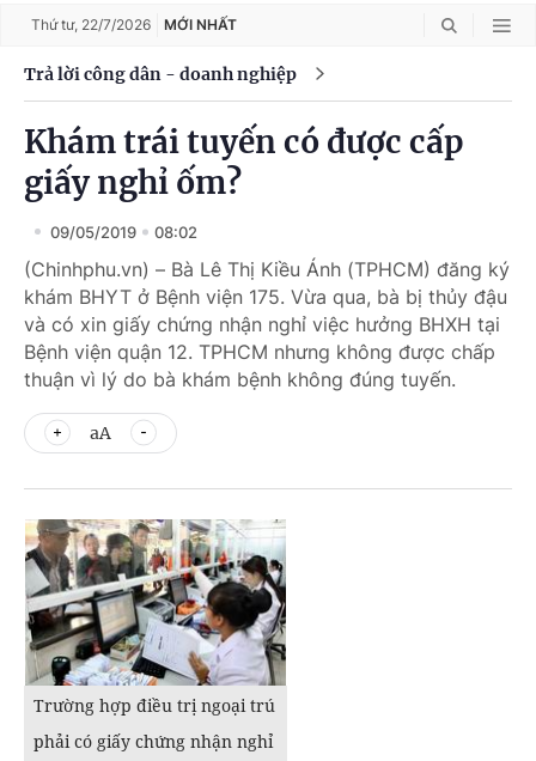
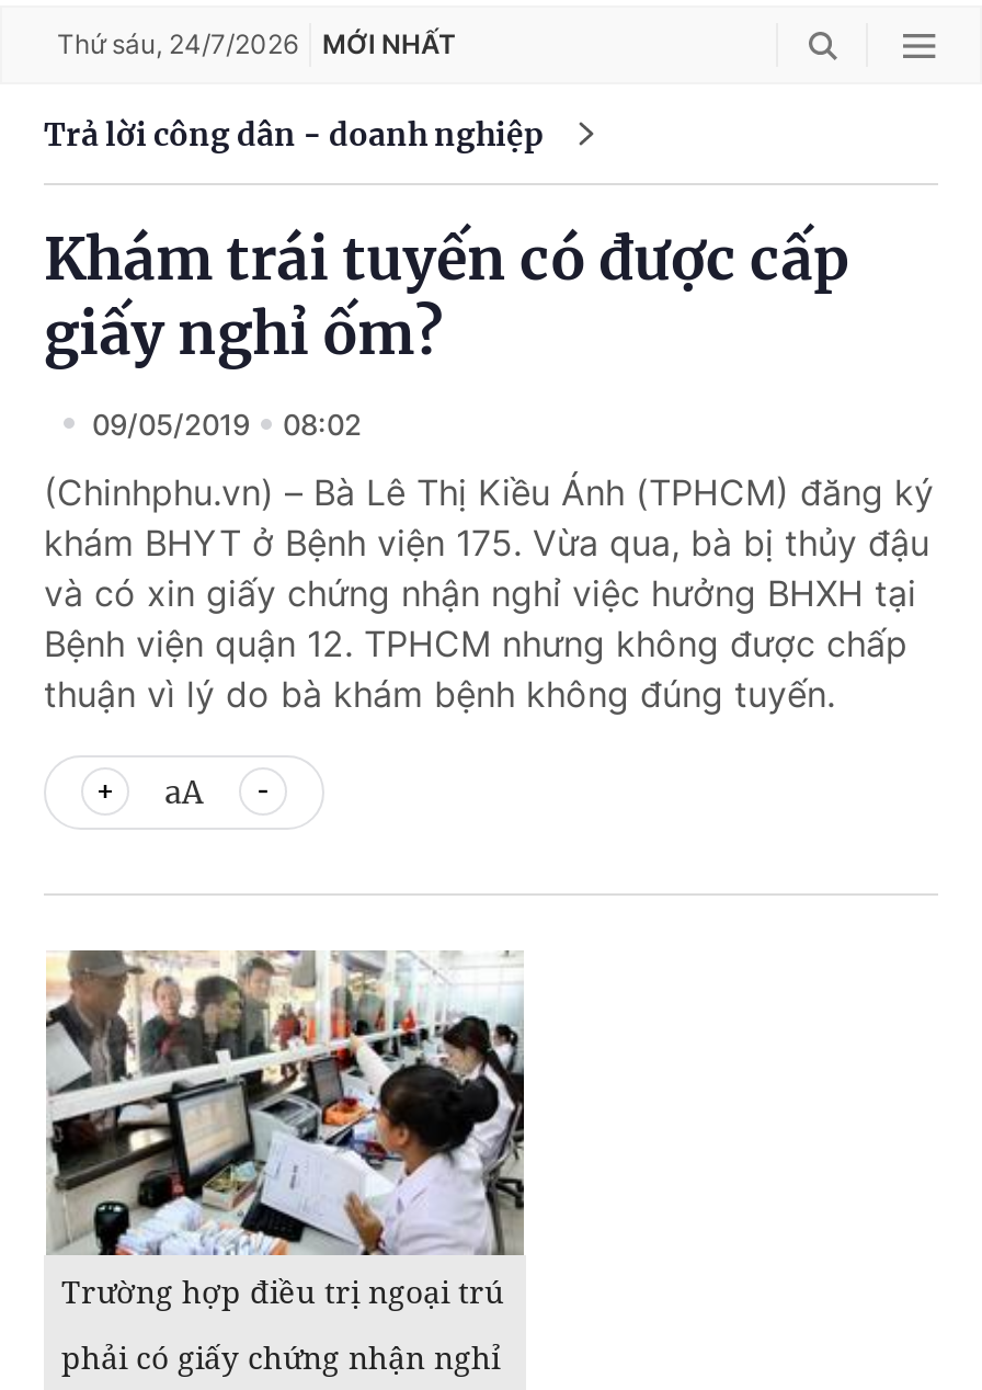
[31,16,237,34] Thứ tư, 22/7/2026 MỚI NHẤT -> [57,27,456,60] Thứ sáu, 24/7/2026 MỚI NHẤT

